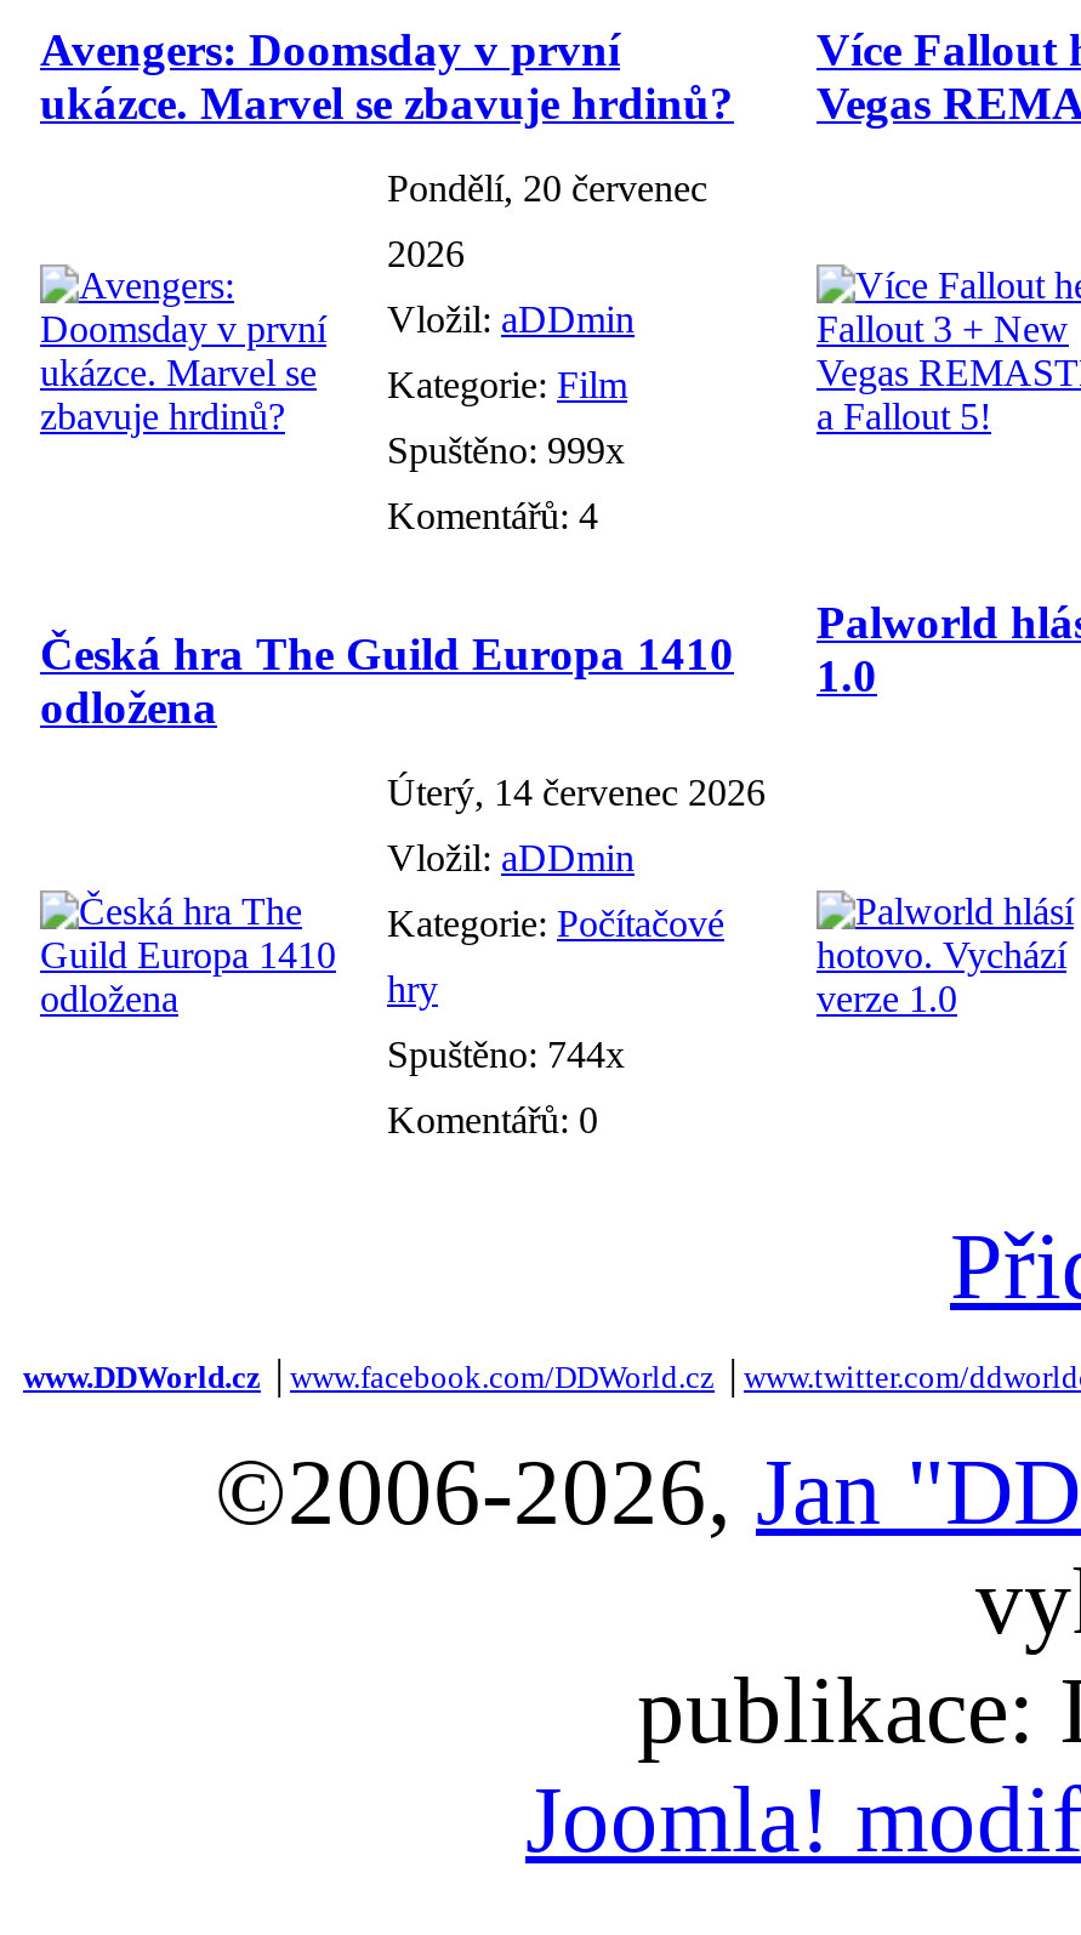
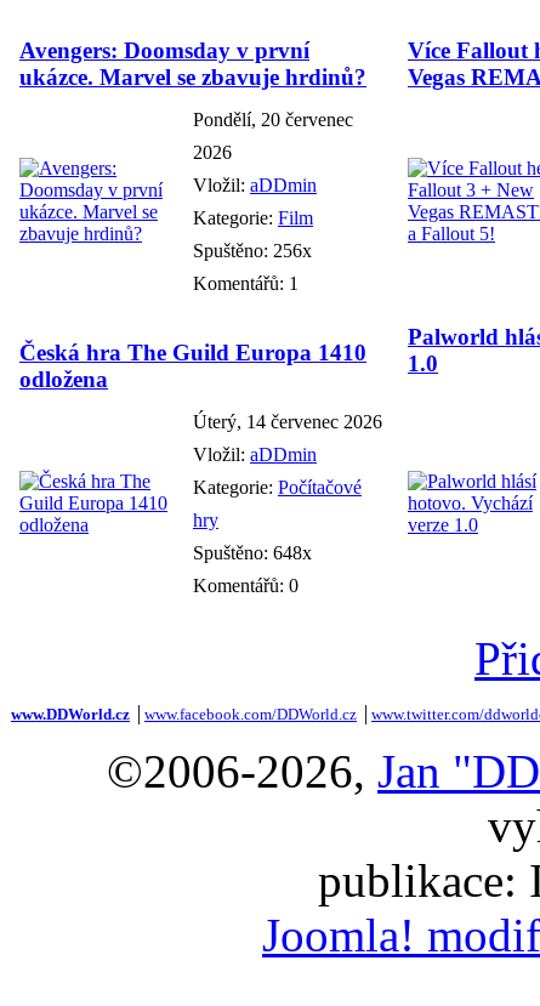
[387,429,625,471] Spuštěno: 999x -> [193,240,312,261] Spuštěno: 256x
[387,495,598,536] Komentářů: 4 -> [193,273,299,294] Komentářů: 1
[387,1034,625,1075] Spuštěno: 744x -> [193,542,312,563] Spuštěno: 648x

